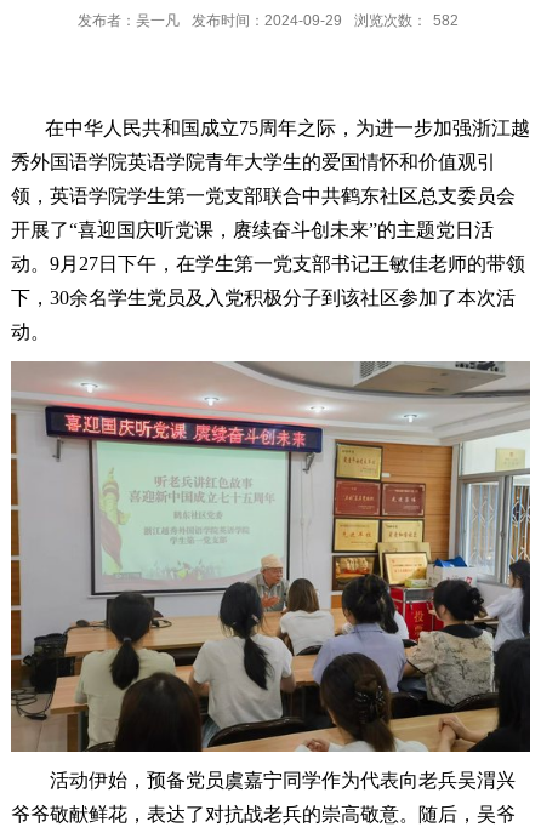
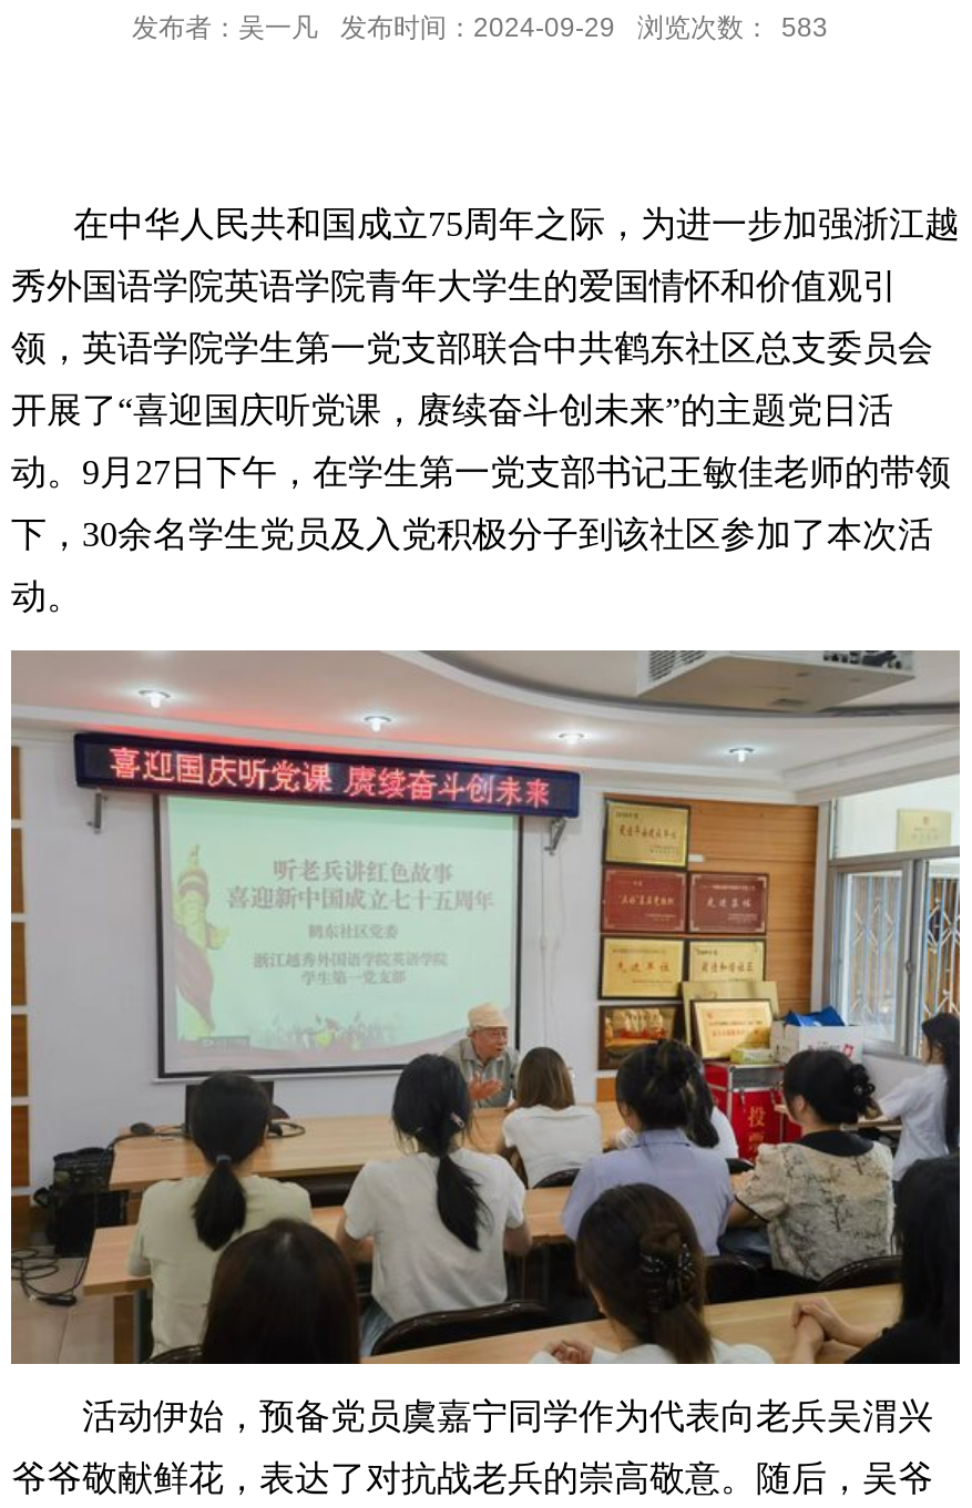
[77,13,458,30] 发布者：吴一凡 发布时间：2024-09-29 浏览次数： 582 -> [132,13,828,44] 发布者：吴一凡 发布时间：2024-09-29 浏览次数： 583

